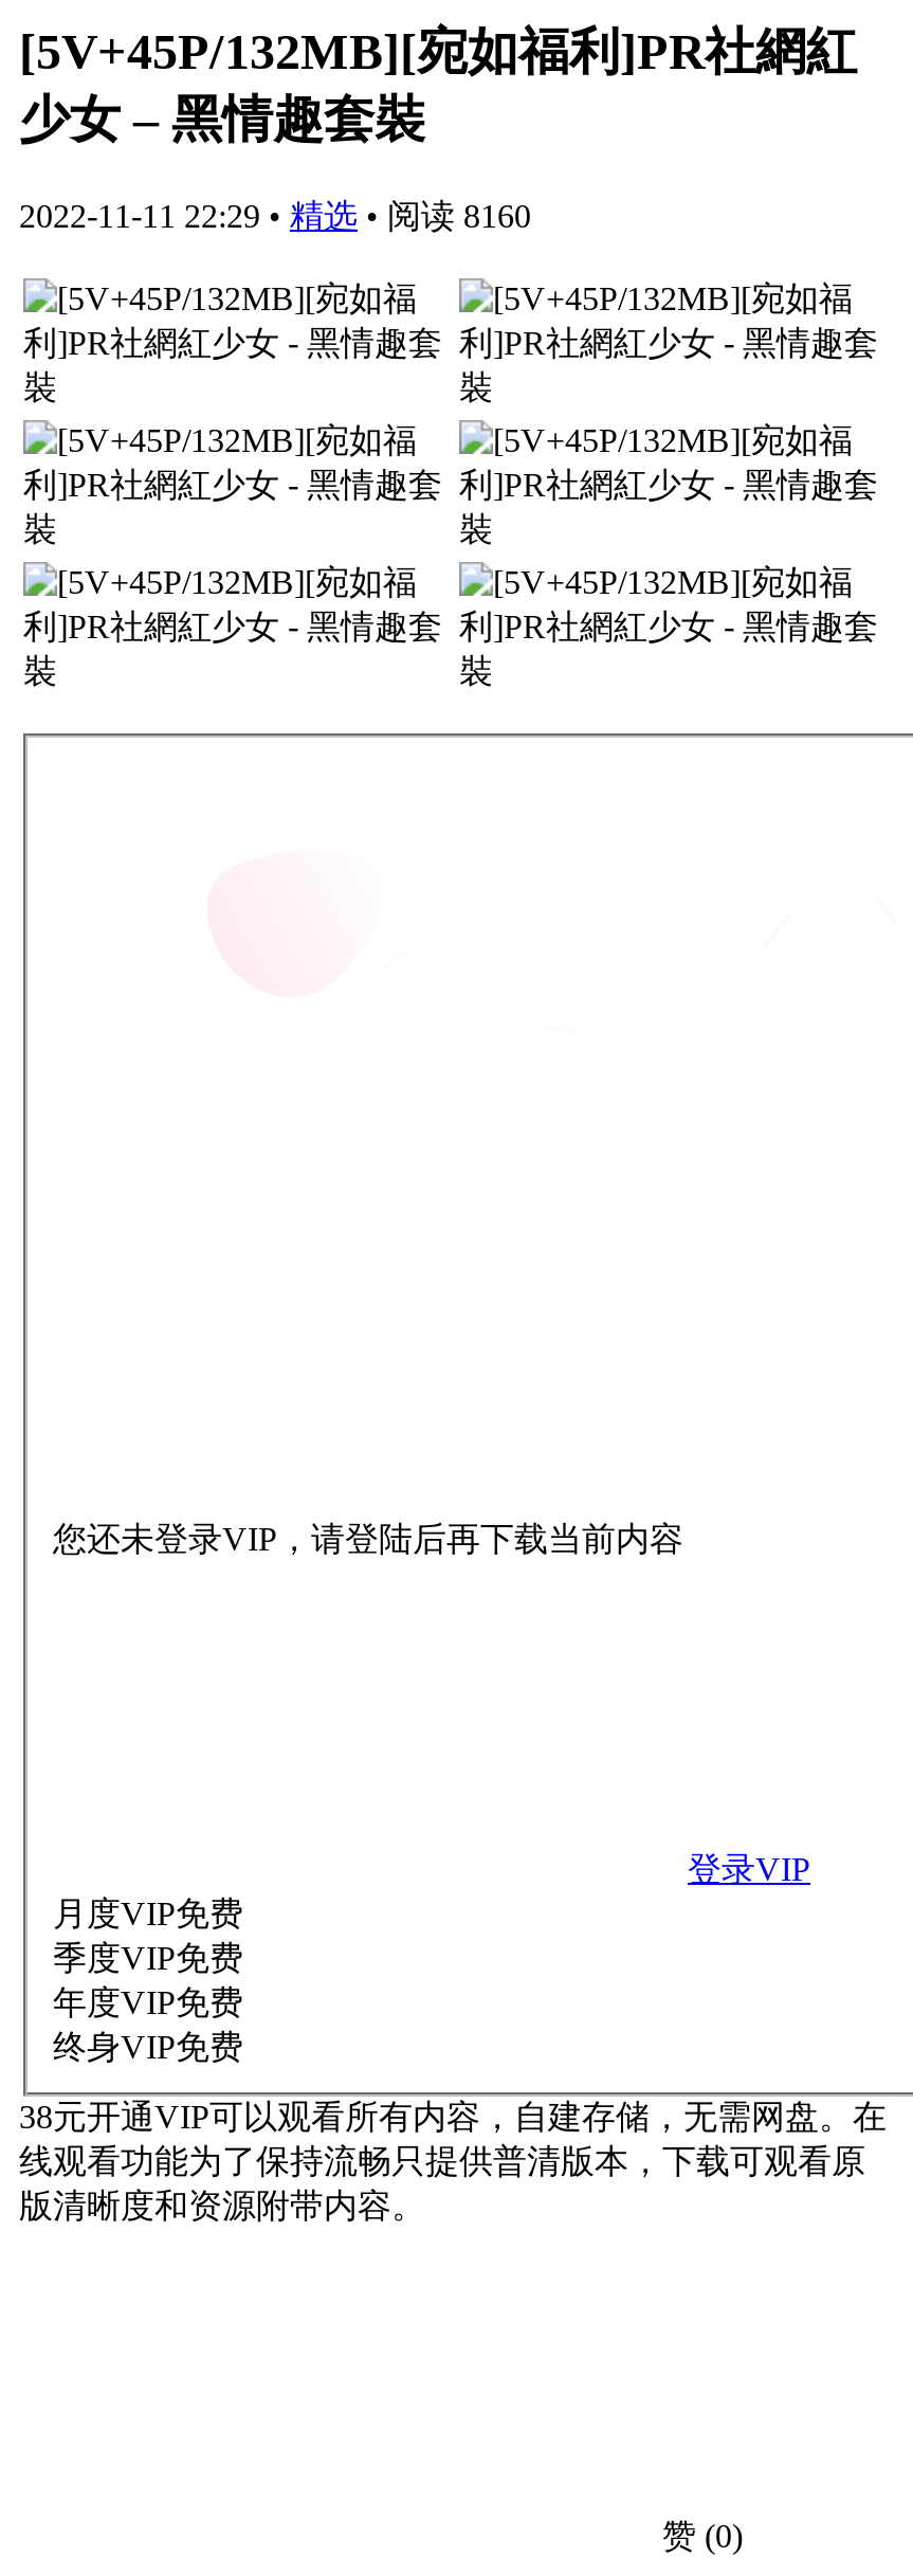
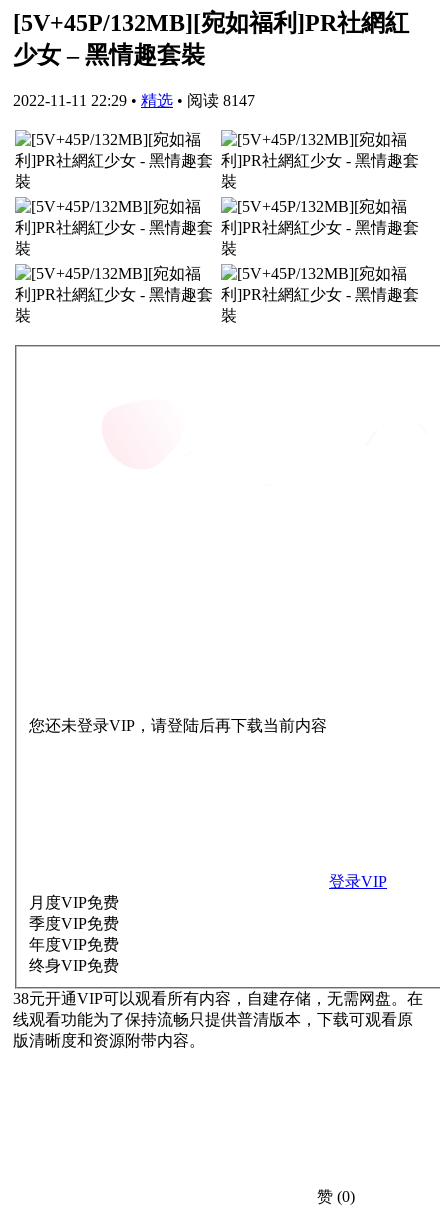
[19,197,531,233] 2022-11-11 22:29 • 精选 • 阅读 8160 -> [13,92,255,109] 2022-11-11 22:29 • 精选 • 阅读 8147

